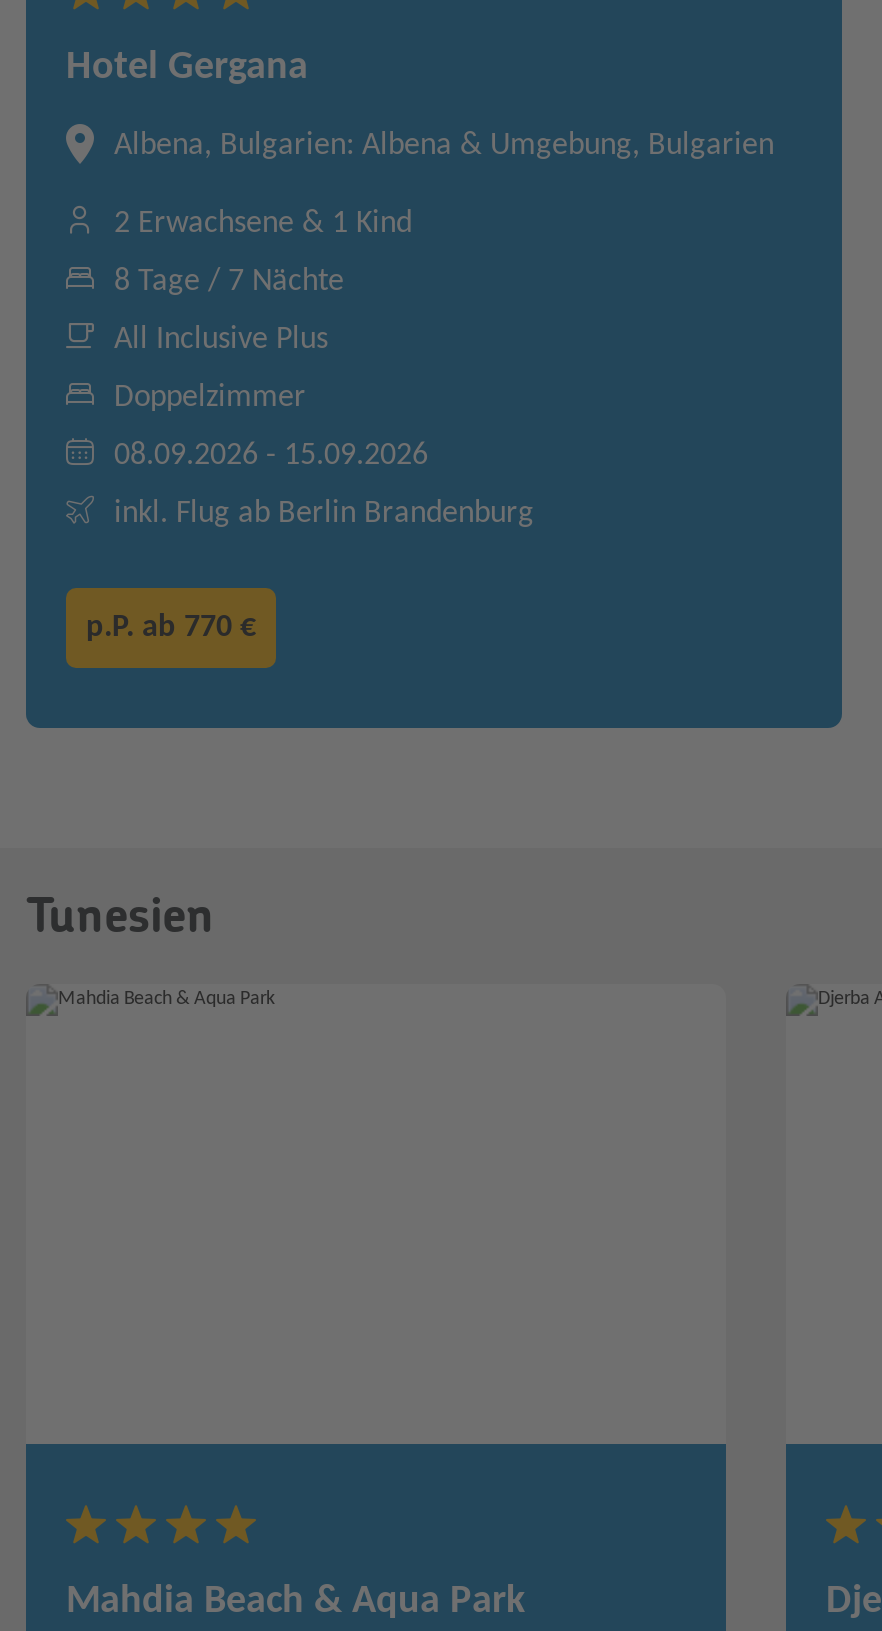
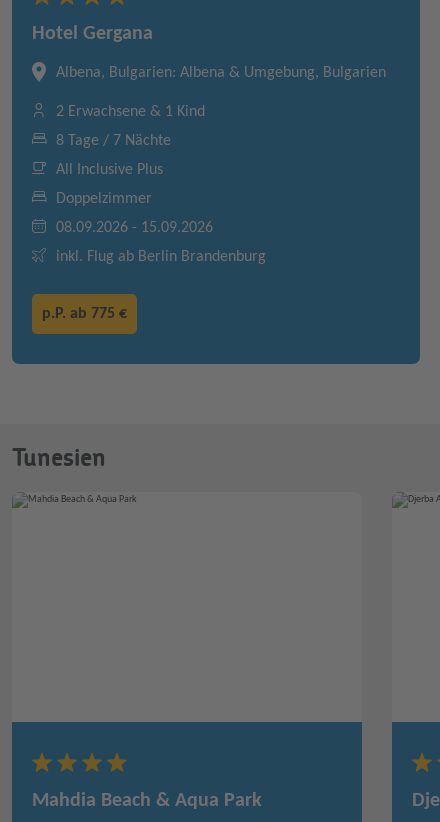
[86,612,256,644] p.P. ab 770 € -> [42,306,127,322] p.P. ab 775 €

